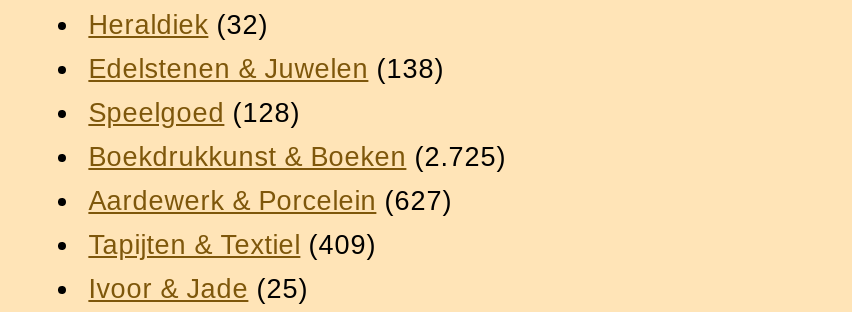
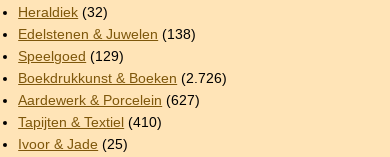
[88,97,300,127] Speelgoed (128) -> [18,49,124,64] Speelgoed (129)
[88,141,506,171] Boekdrukkunst & Boeken (2.725) -> [18,71,227,86] Boekdrukkunst & Boeken (2.726)
[88,229,376,259] Tapijten & Textiel (409) -> [18,115,162,130] Tapijten & Textiel (410)

